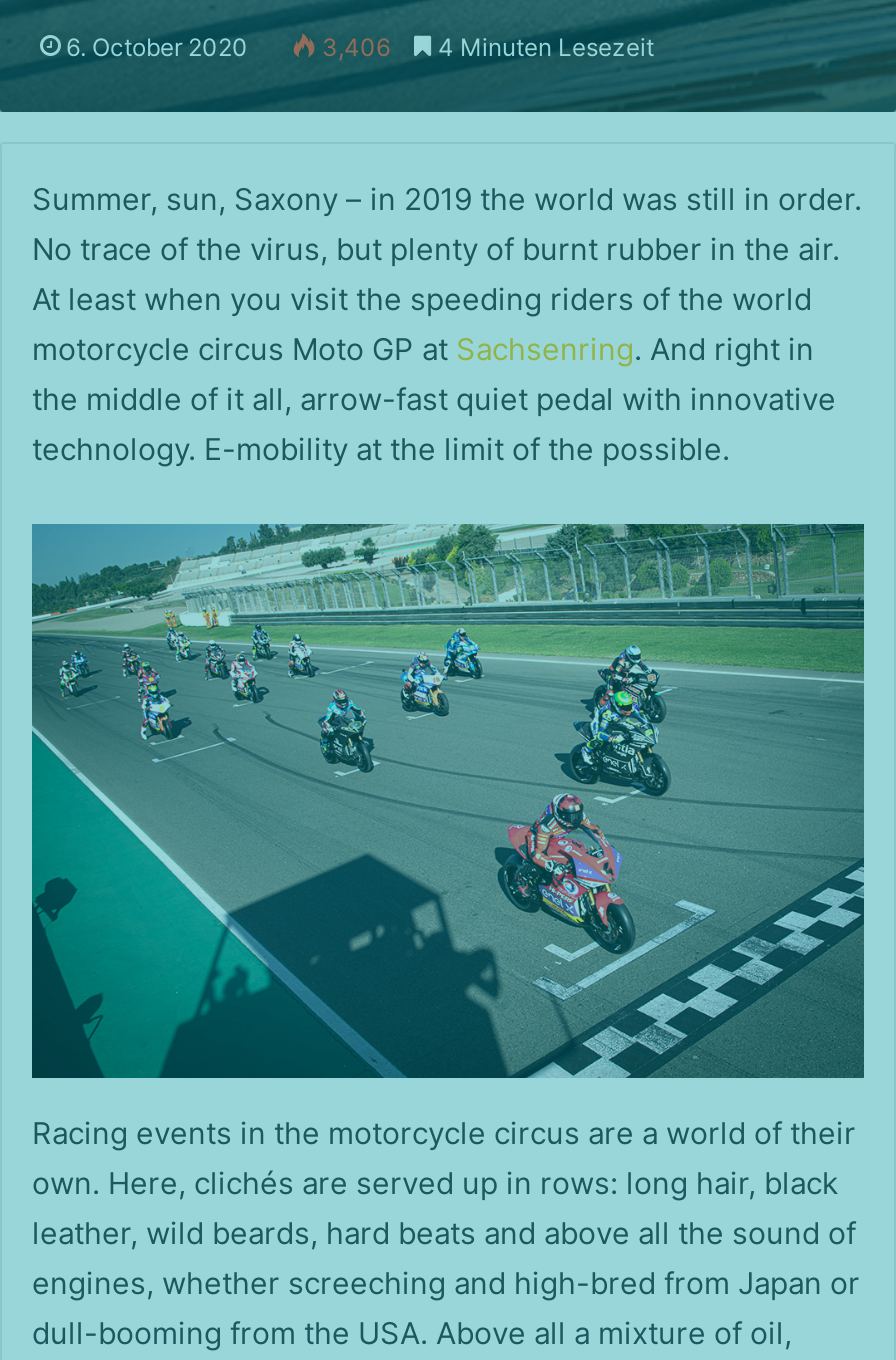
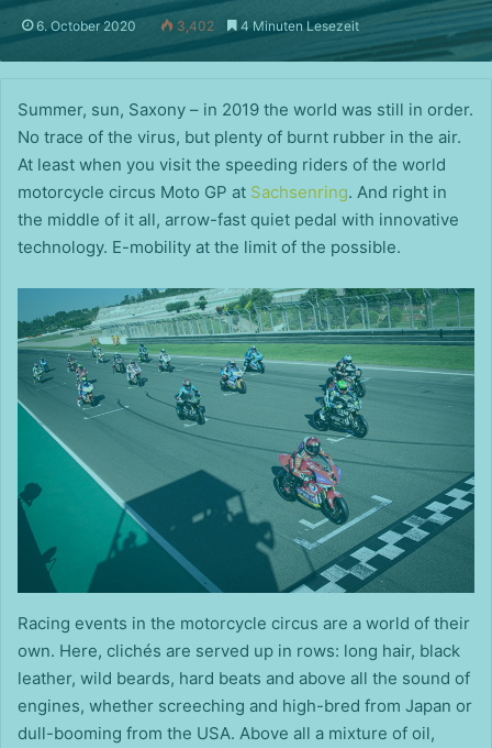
[316,32,654,62] 3,406 4 Minuten Lesezeit -> [174,18,359,34] 3,402 4 Minuten Lesezeit

